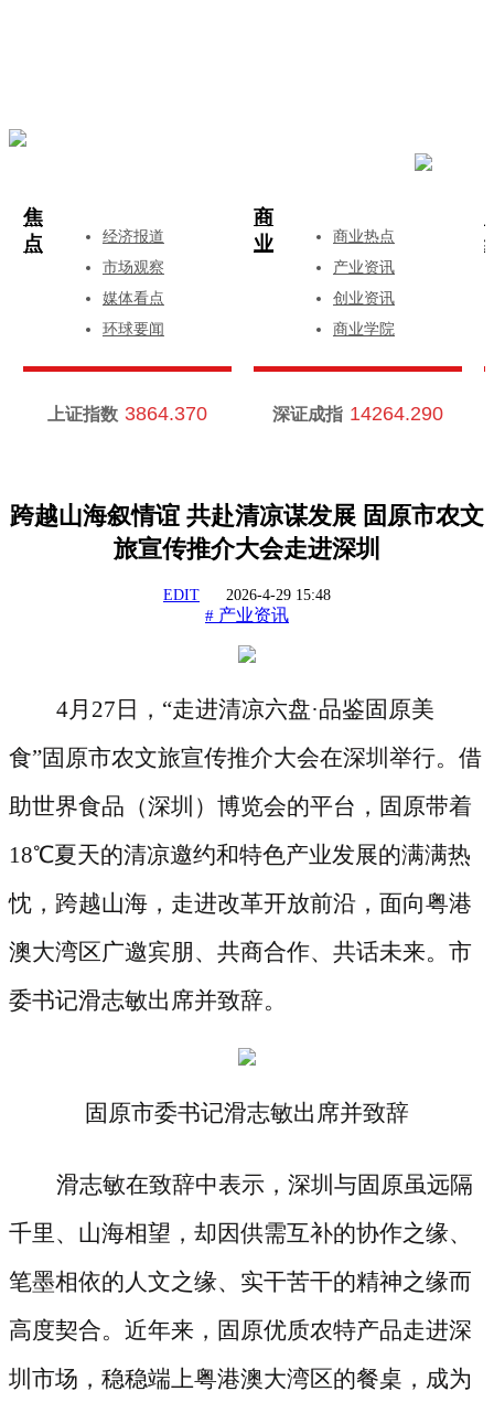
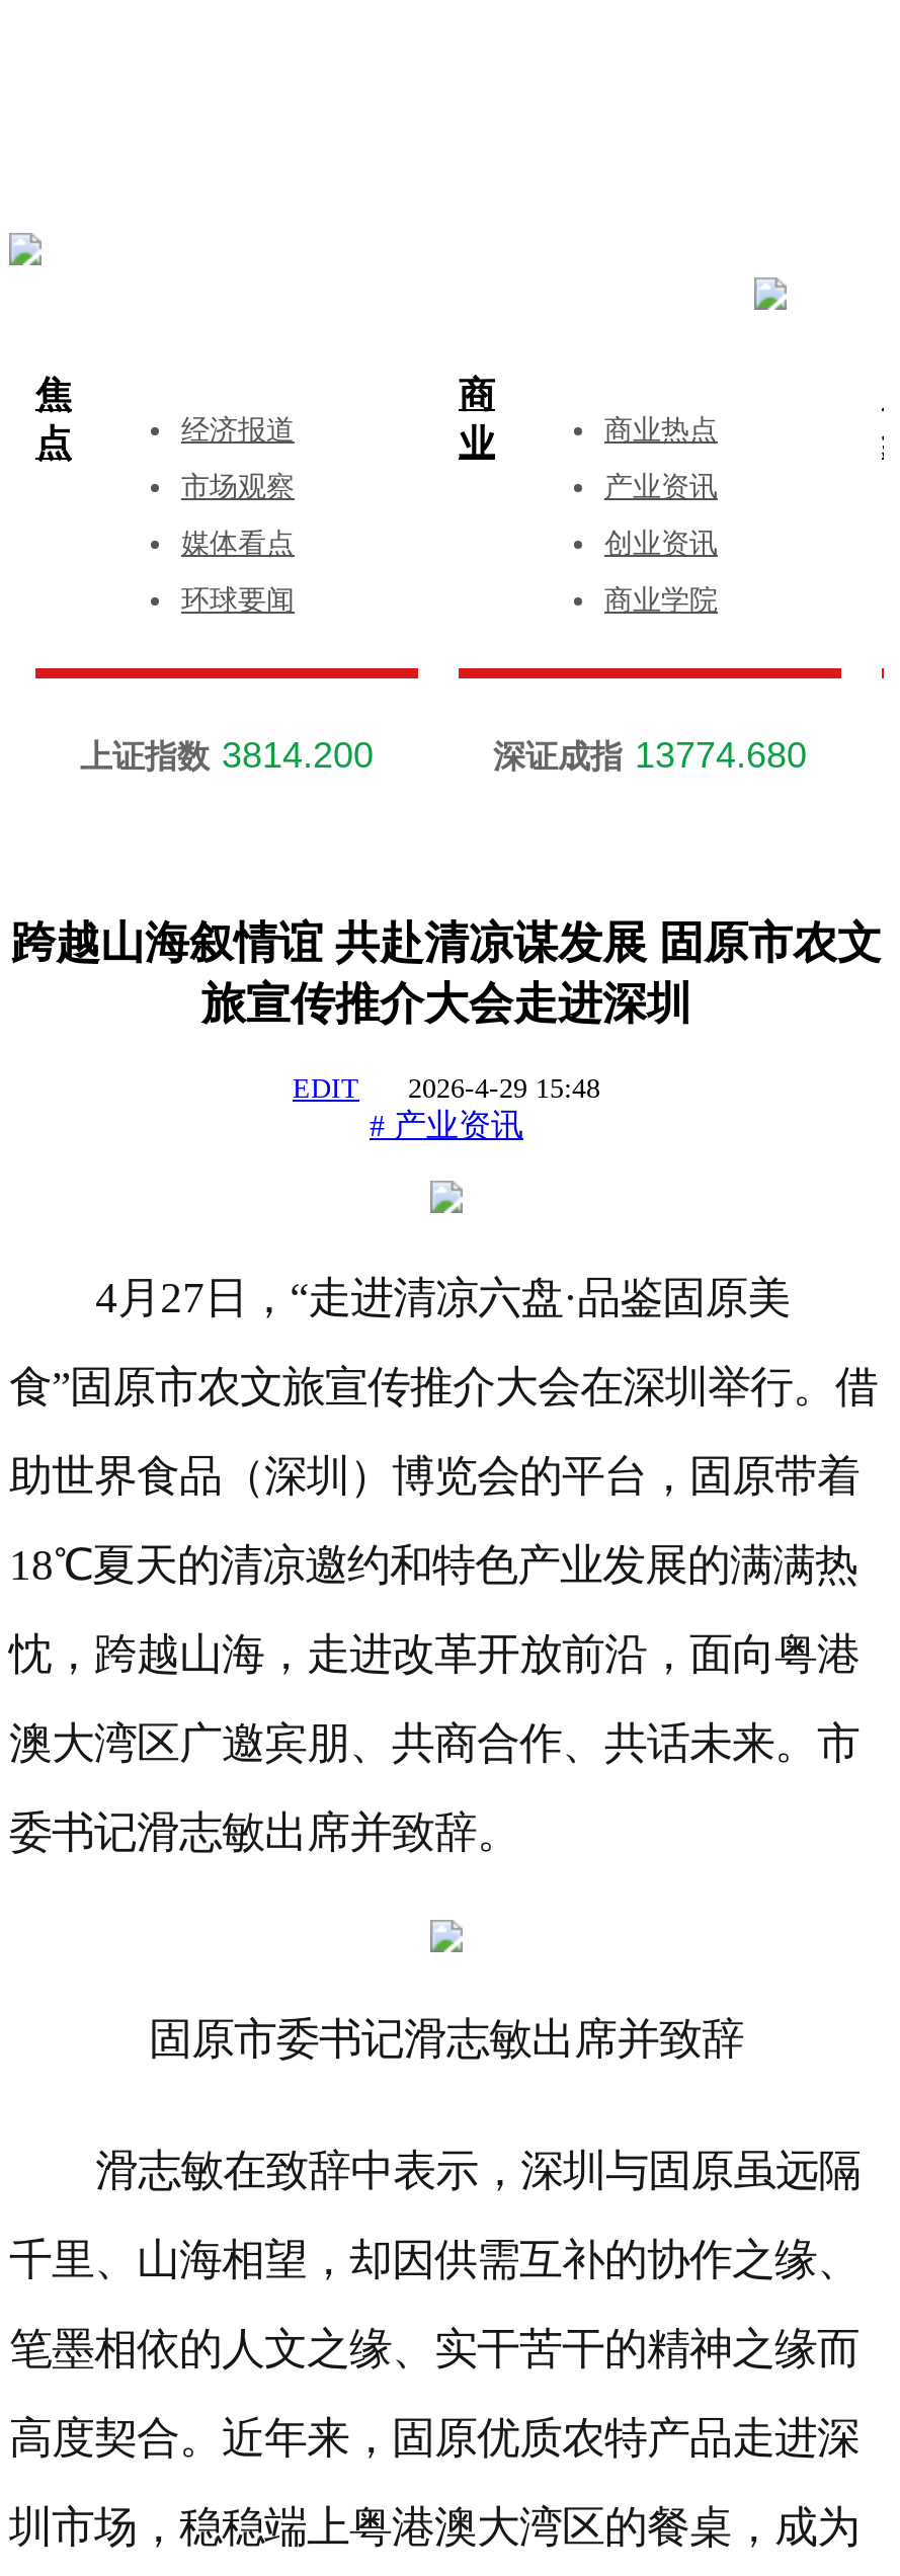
[47,403,207,425] 上证指数 3864.370 -> [80,735,374,776] 上证指数 3814.200
[272,403,443,425] 深证成指 14264.290 -> [493,735,807,776] 深证成指 13774.680

